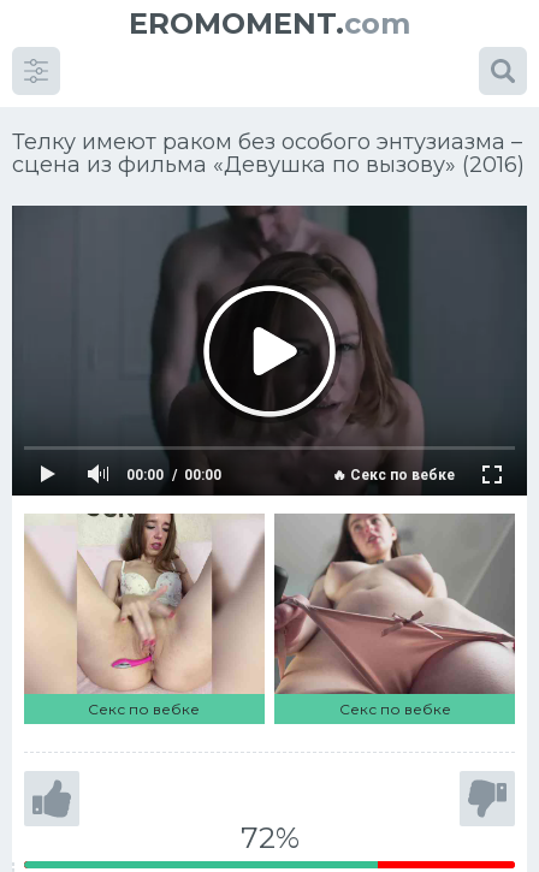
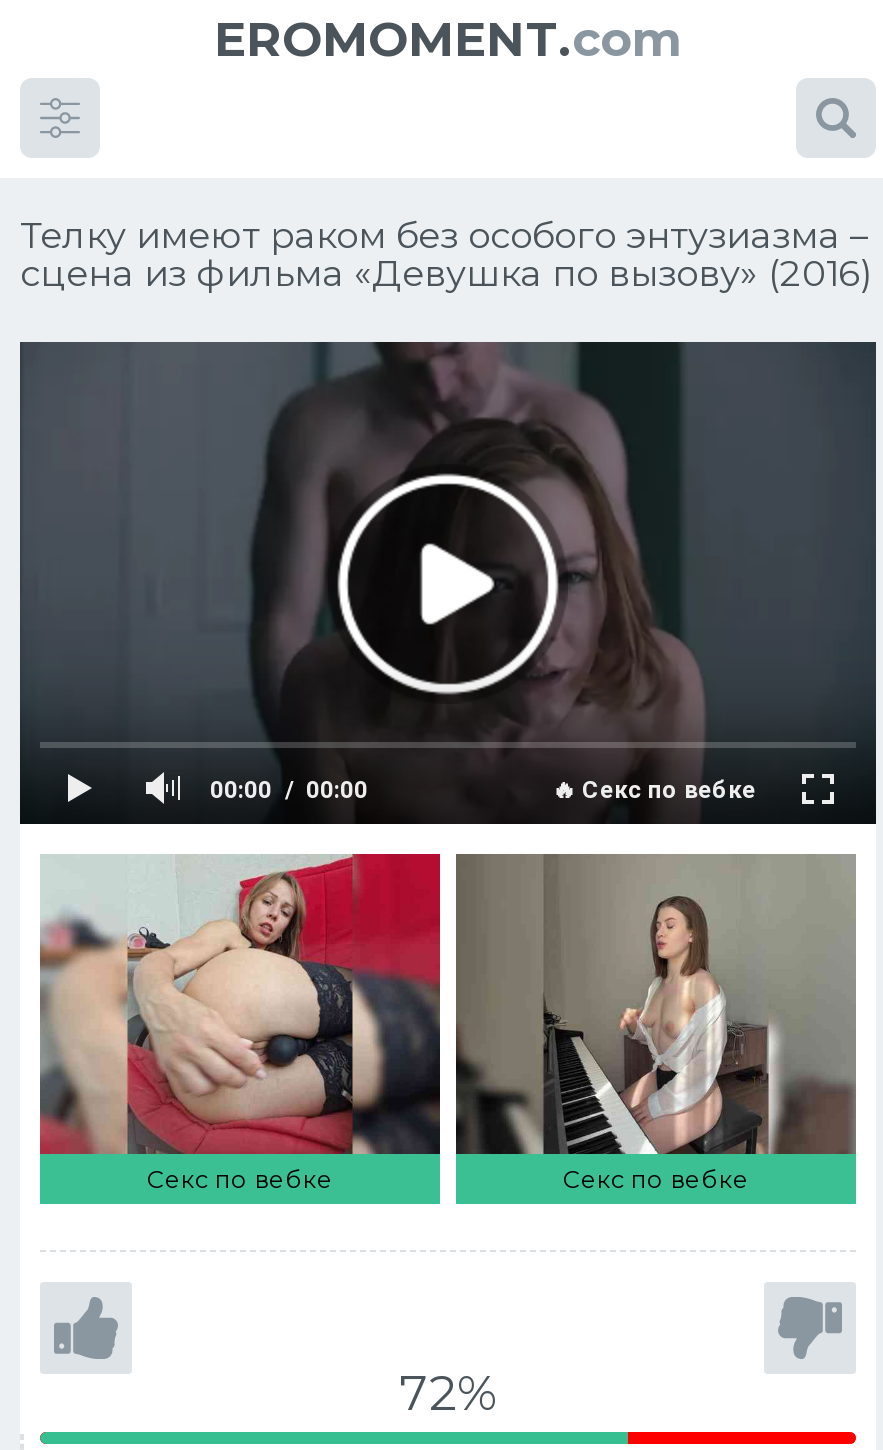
[24,512,265,696] [image] -> [40,852,442,1188] [image]
[274,514,515,696] [image] -> [456,854,856,1188] [image]

